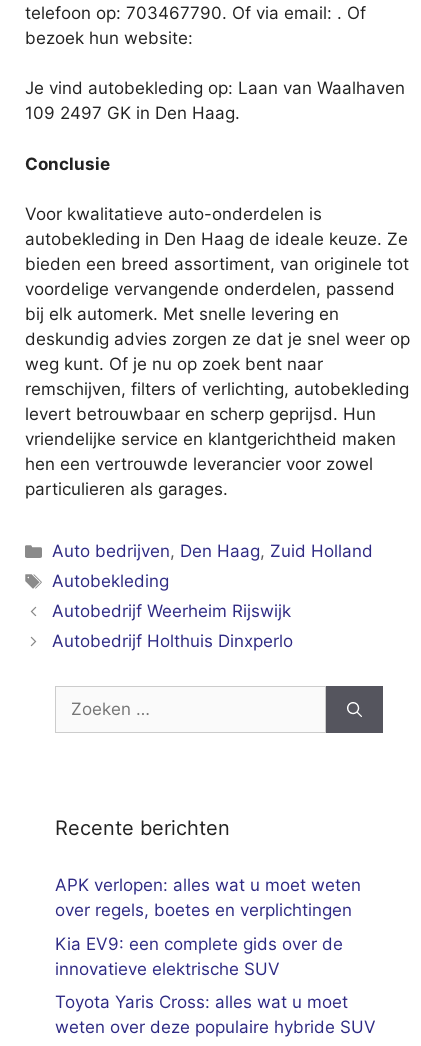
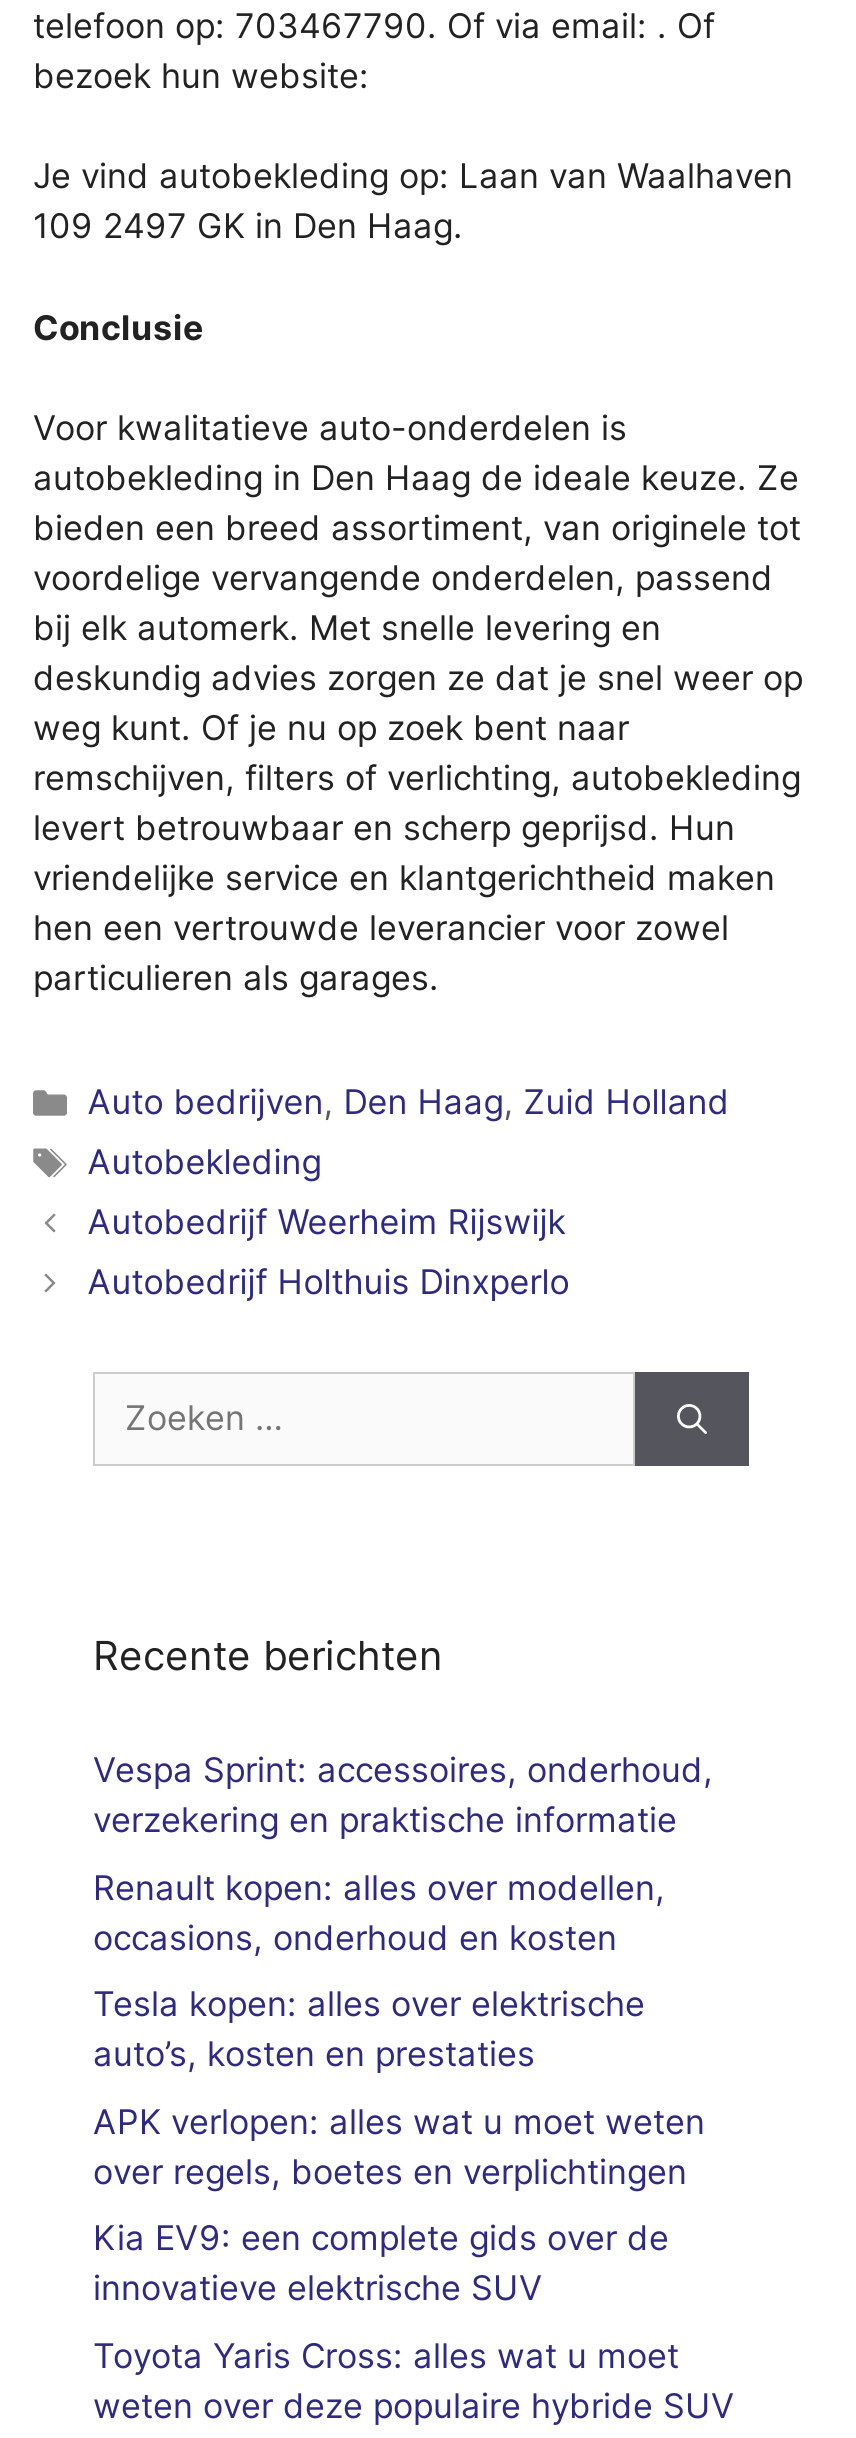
none -> [93,1751,713,2075] Vespa Sprint: accessoires, onderhoud, | verzekering en praktische informatie | Renault kopen: alles over modellen, | occasions, onderhoud en kosten | Tesla kopen: alles over elektrische | auto’s, kosten en prestaties

